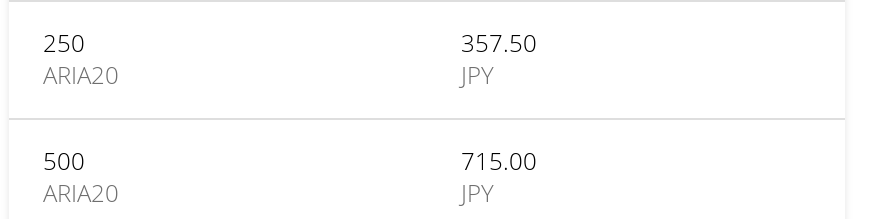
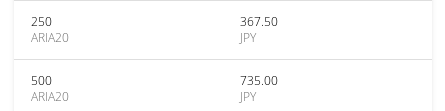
[461,26,537,60] 357.50 -> [240,13,278,30] 367.50
[461,144,537,178] 715.00 -> [240,72,278,89] 735.00

